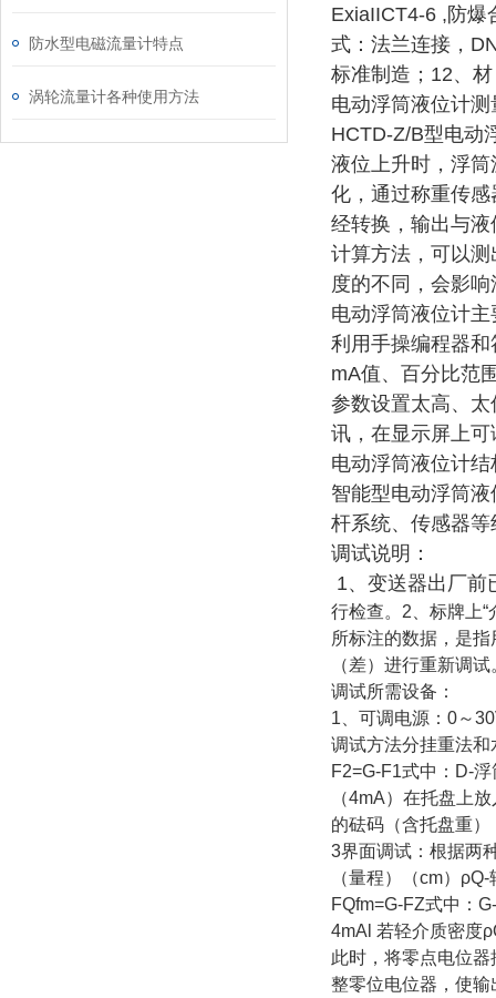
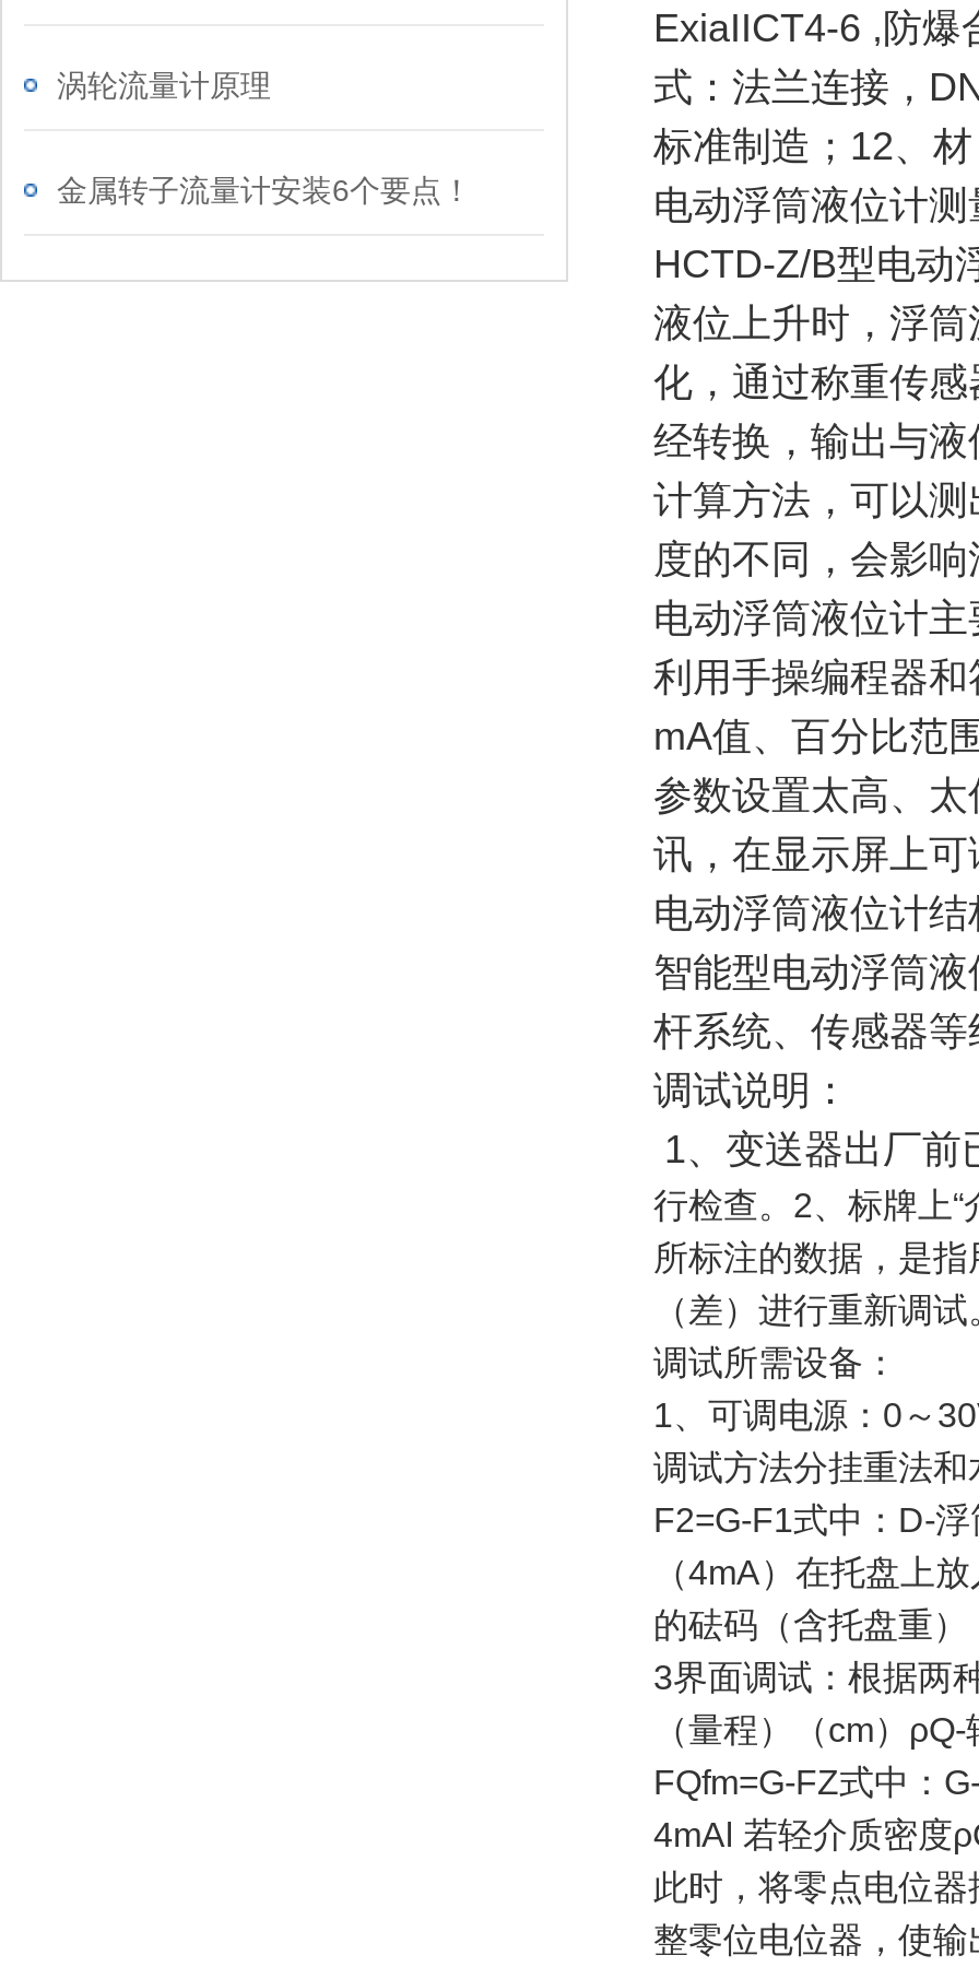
[29,34,184,52] 防水型电磁流量计特点 -> [57,68,271,103] 涡轮流量计原理
[29,88,199,105] 涡轮流量计各种使用方法 -> [57,173,472,208] 金属转子流量计安装6个要点！

